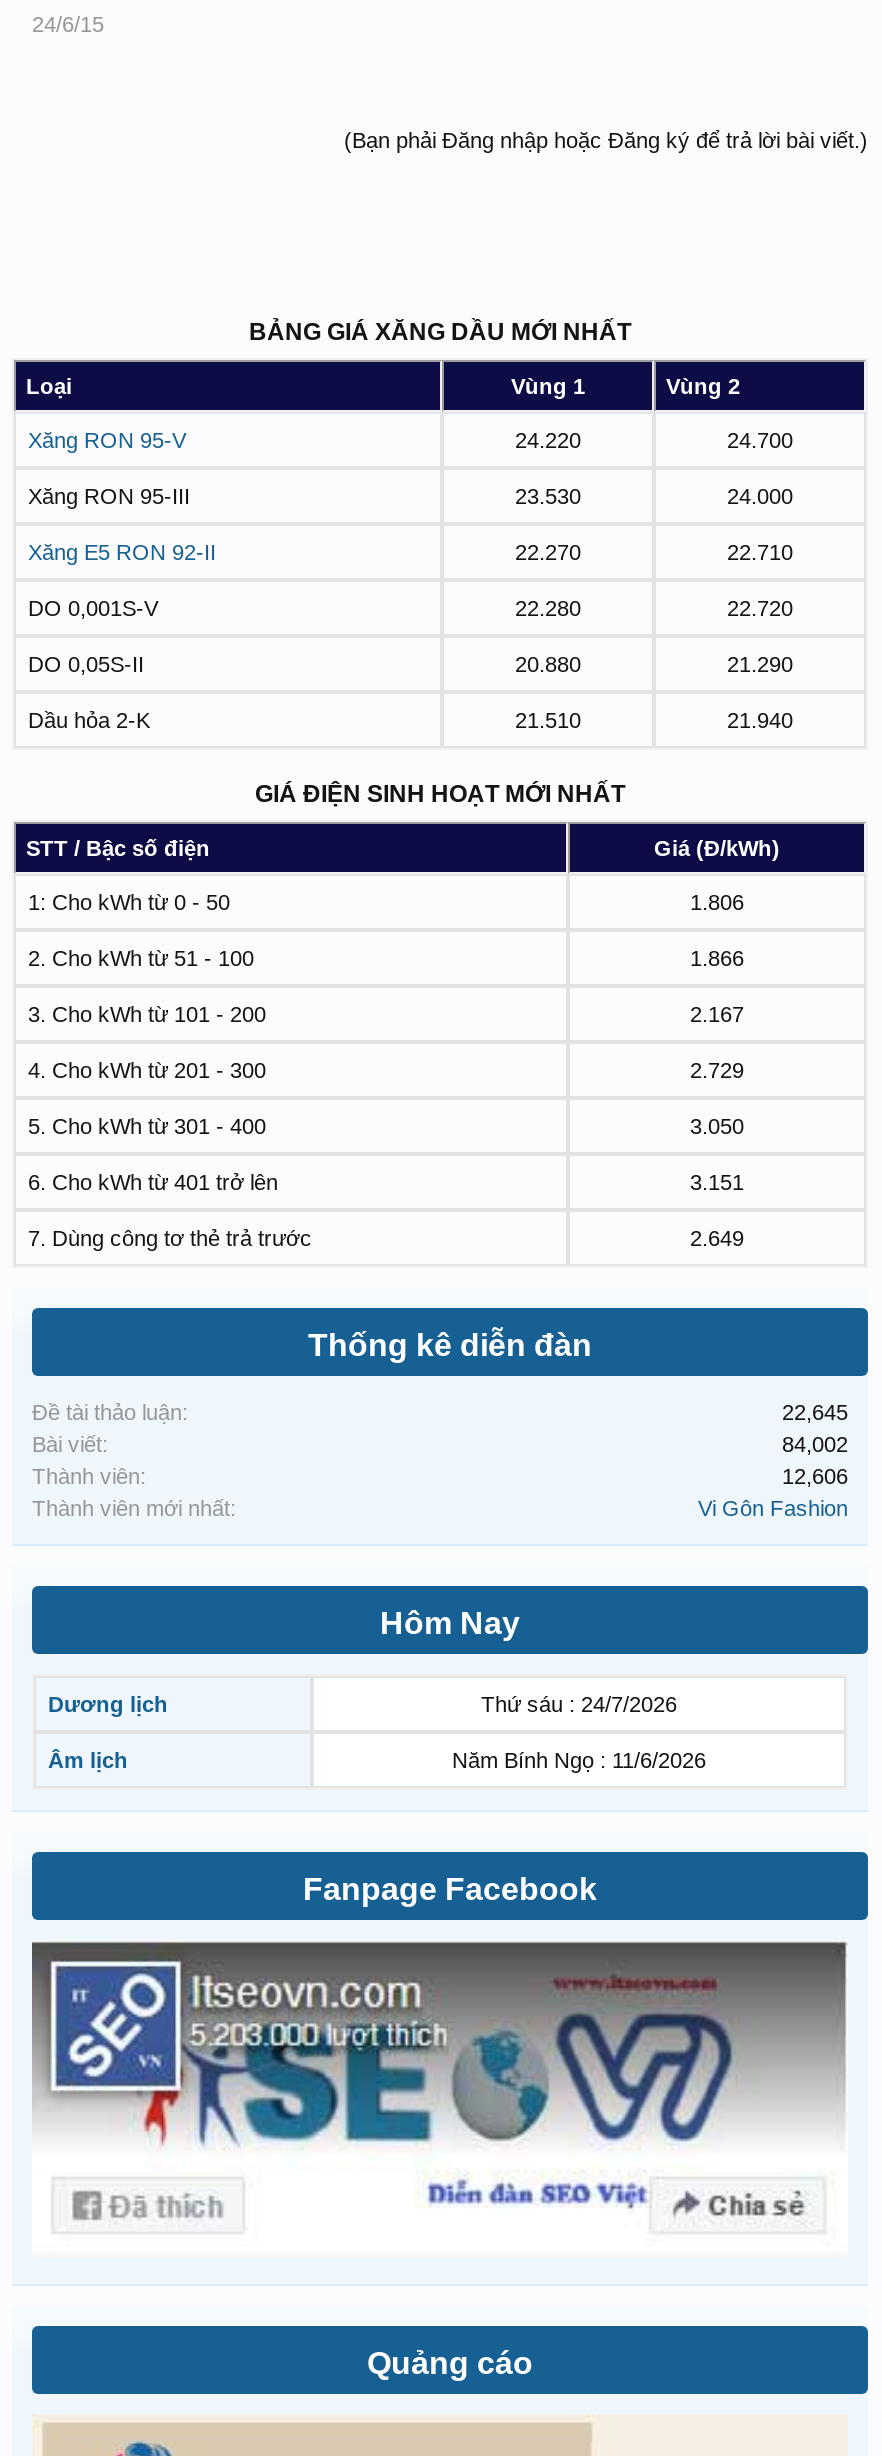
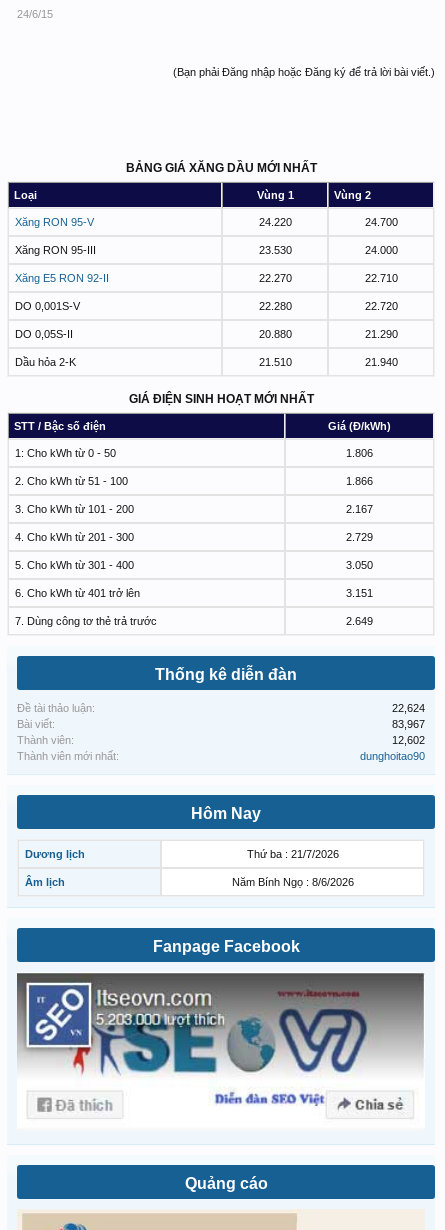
[782,1400,848,1424] 22,645 -> [392,702,425,714] 22,624
[782,1432,848,1456] 84,002 -> [392,718,425,730] 83,967
[782,1464,848,1488] 12,606 -> [392,734,425,746] 12,602
[698,1496,848,1520] Vi Gôn Fashion -> [360,750,425,762] dunghoitao90
[481,1692,677,1716] Thứ sáu : 24/7/2026 -> [246,848,338,860] Thứ ba : 21/7/2026
[452,1748,706,1772] Năm Bính Ngọ : 11/6/2026 -> [231,876,353,888] Năm Bính Ngọ : 8/6/2026

